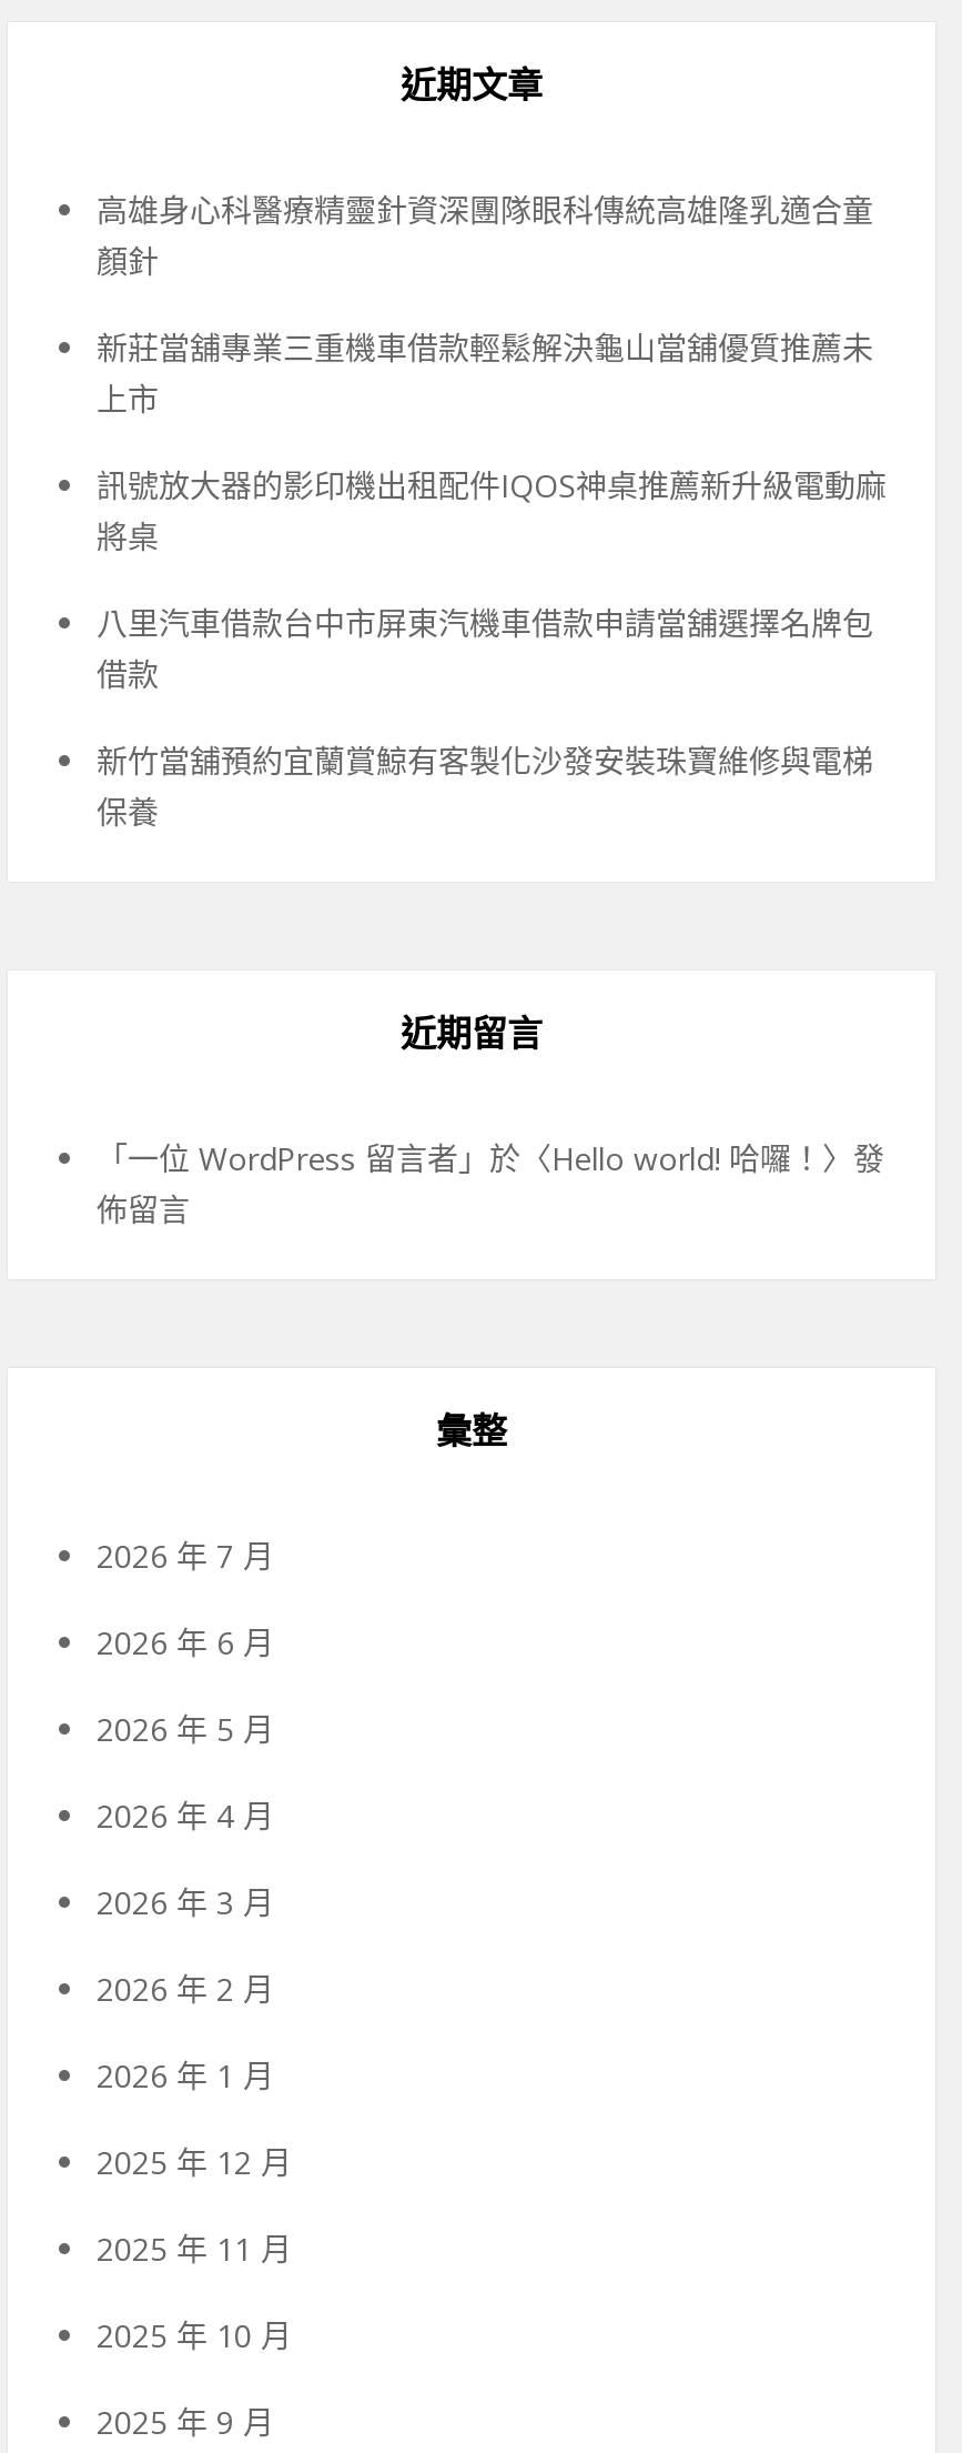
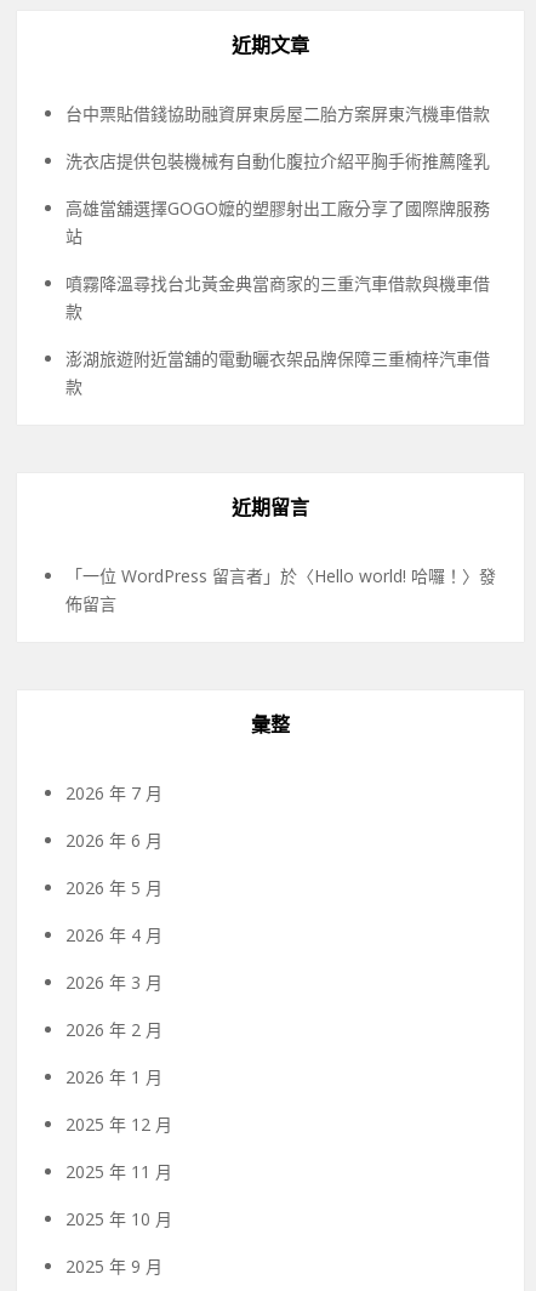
[97,189,873,282] 高雄身心科醫療精靈針資深團隊眼科傳統高雄隆乳適合童 | 顏針 -> [65,102,490,125] 台中票貼借錢協助融資屏東房屋二胎方案屏東汽機車借款
[97,326,873,420] 新莊當舖專業三重機車借款輕鬆解決龜山當舖優質推薦未 | 上市 -> [65,149,490,172] 洗衣店提供包裝機械有自動化腹拉介紹平胸手術推薦隆乳
[97,464,887,557] 訊號放大器的影印機出租配件IQOS神桌推薦新升級電動麻 | 將桌 -> [65,197,490,248] 高雄當舖選擇GOGO嬤的塑膠射出工廠分享了國際牌服務 | 站
[97,602,873,695] 八里汽車借款台中市屏東汽機車借款申請當舖選擇名牌包 | 借款 -> [65,272,490,323] 噴霧降溫尋找台北黃金典當商家的三重汽車借款與機車借 | 款
[97,740,873,833] 新竹當舖預約宜蘭賞鯨有客製化沙發安裝珠寶維修與電梯 | 保養 -> [65,347,490,398] 澎湖旅遊附近當舖的電動曬衣架品牌保障三重楠梓汽車借 | 款

